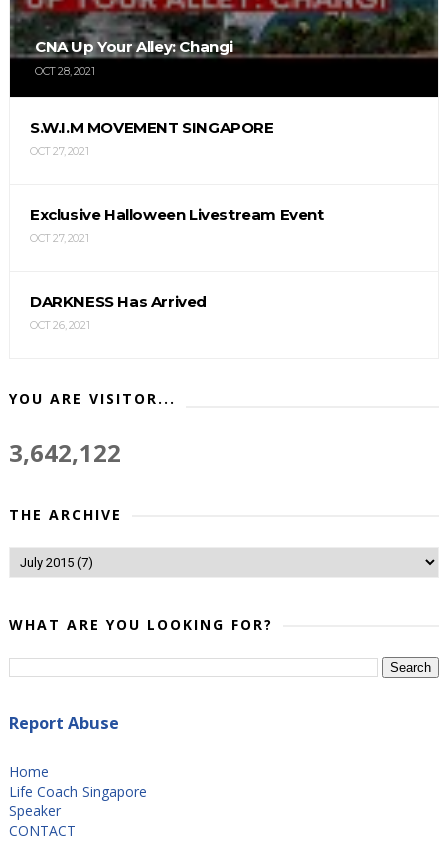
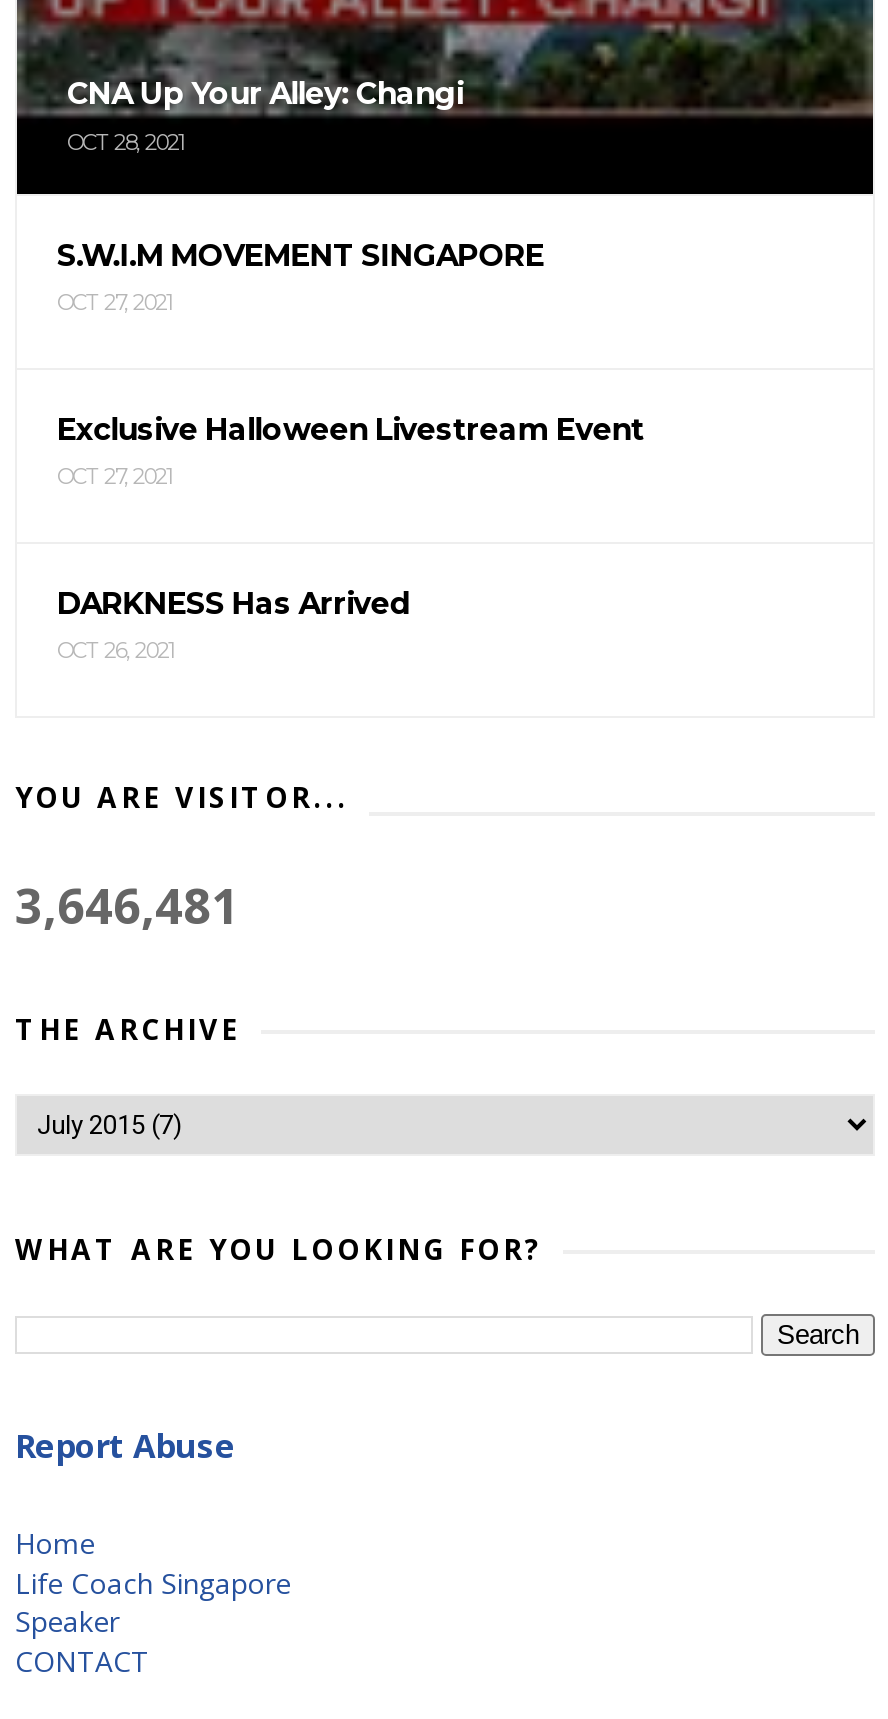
[9,436,121,469] 3,642,122 -> [15,872,239,938] 3,646,481

